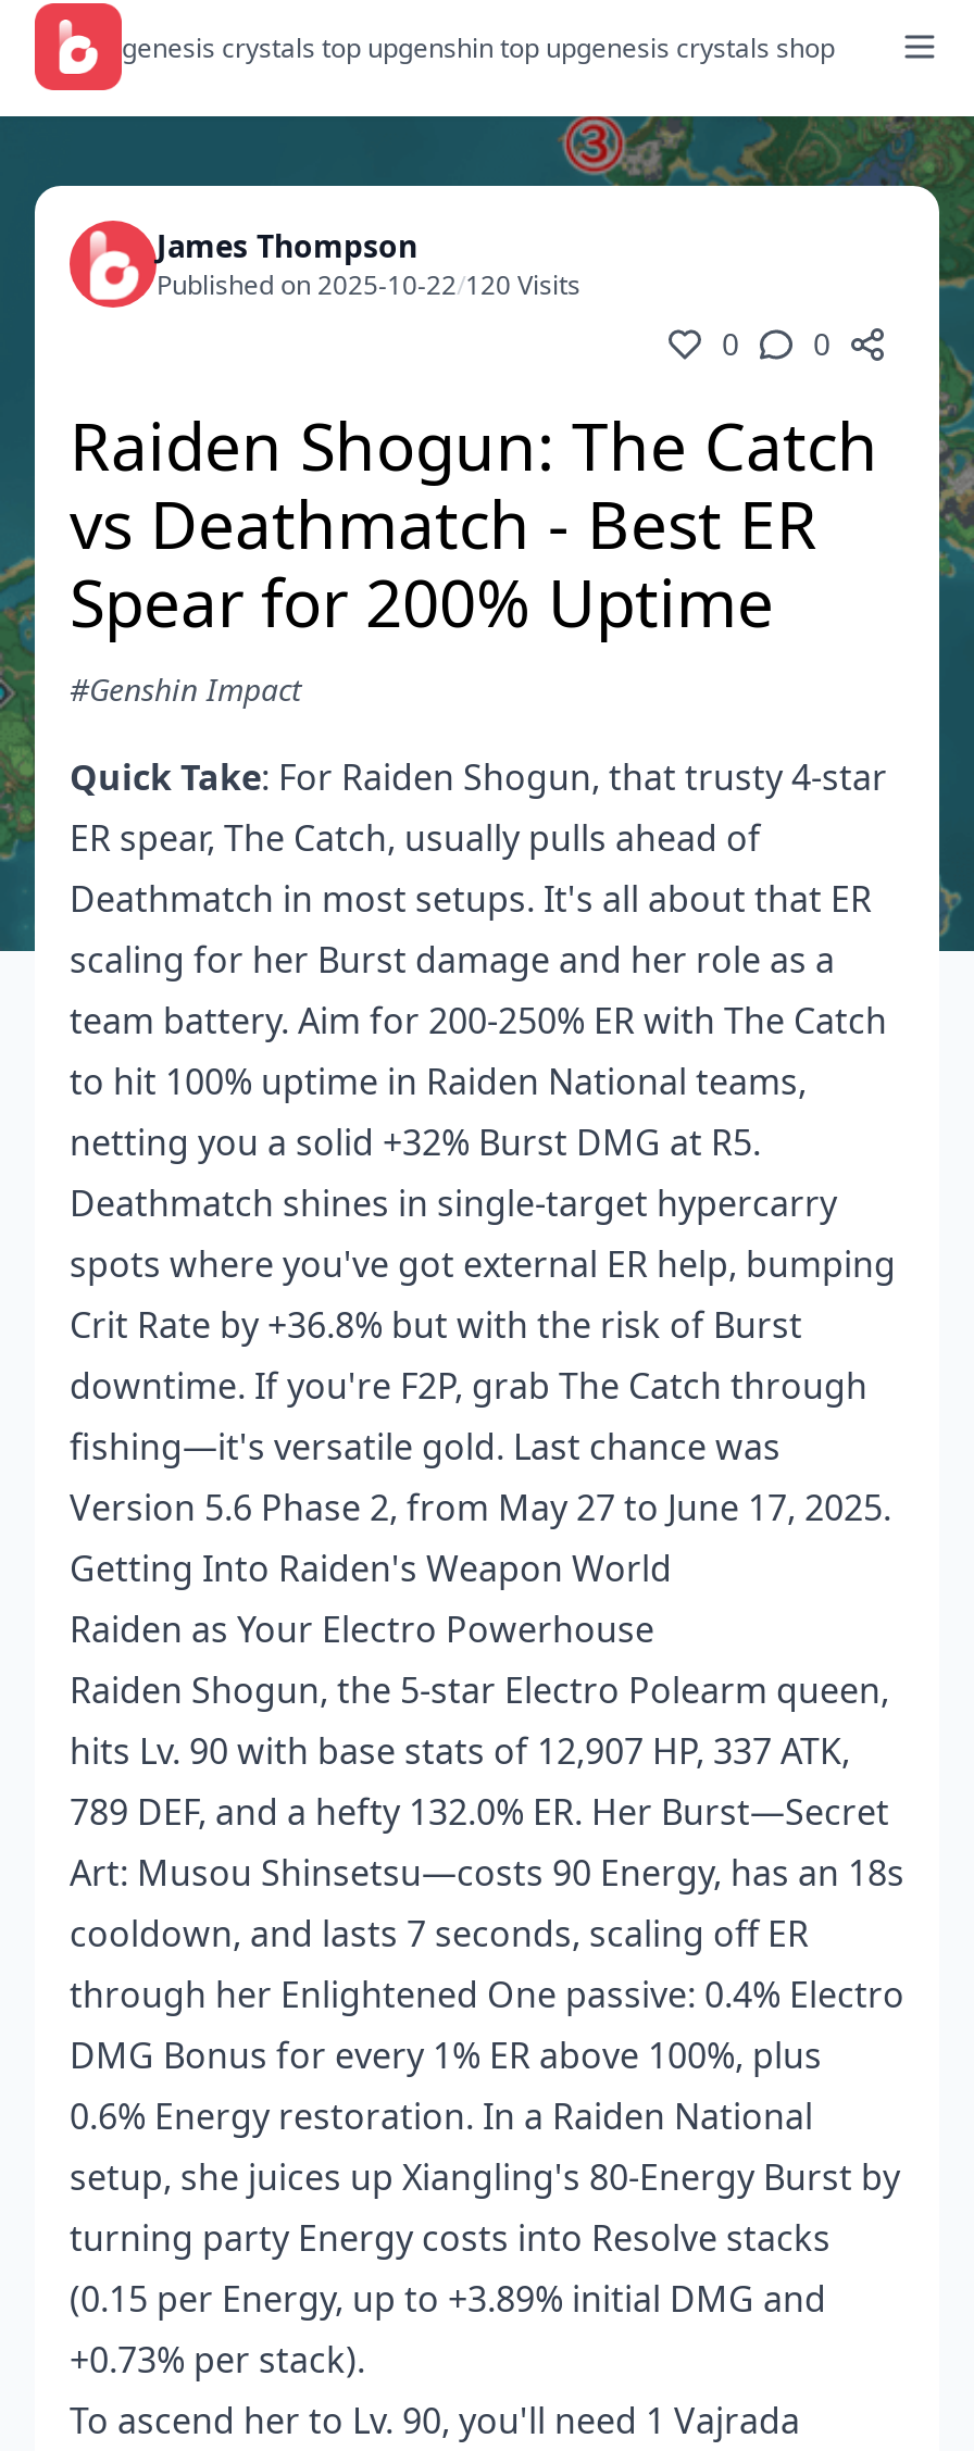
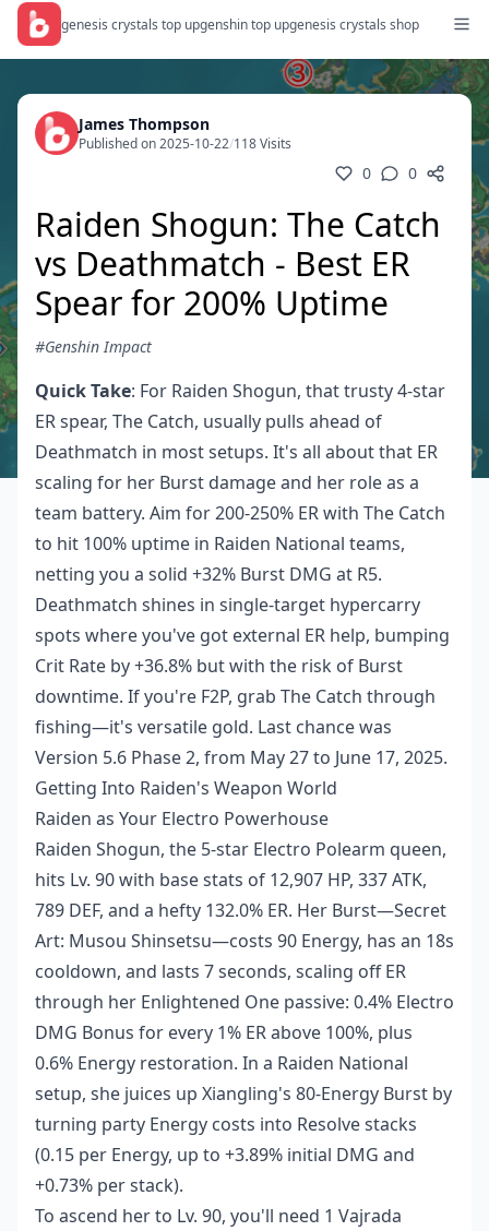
[157,266,580,303] Published on 2025-10-22 / 120 Visits -> [79,134,291,153] Published on 2025-10-22 / 118 Visits

